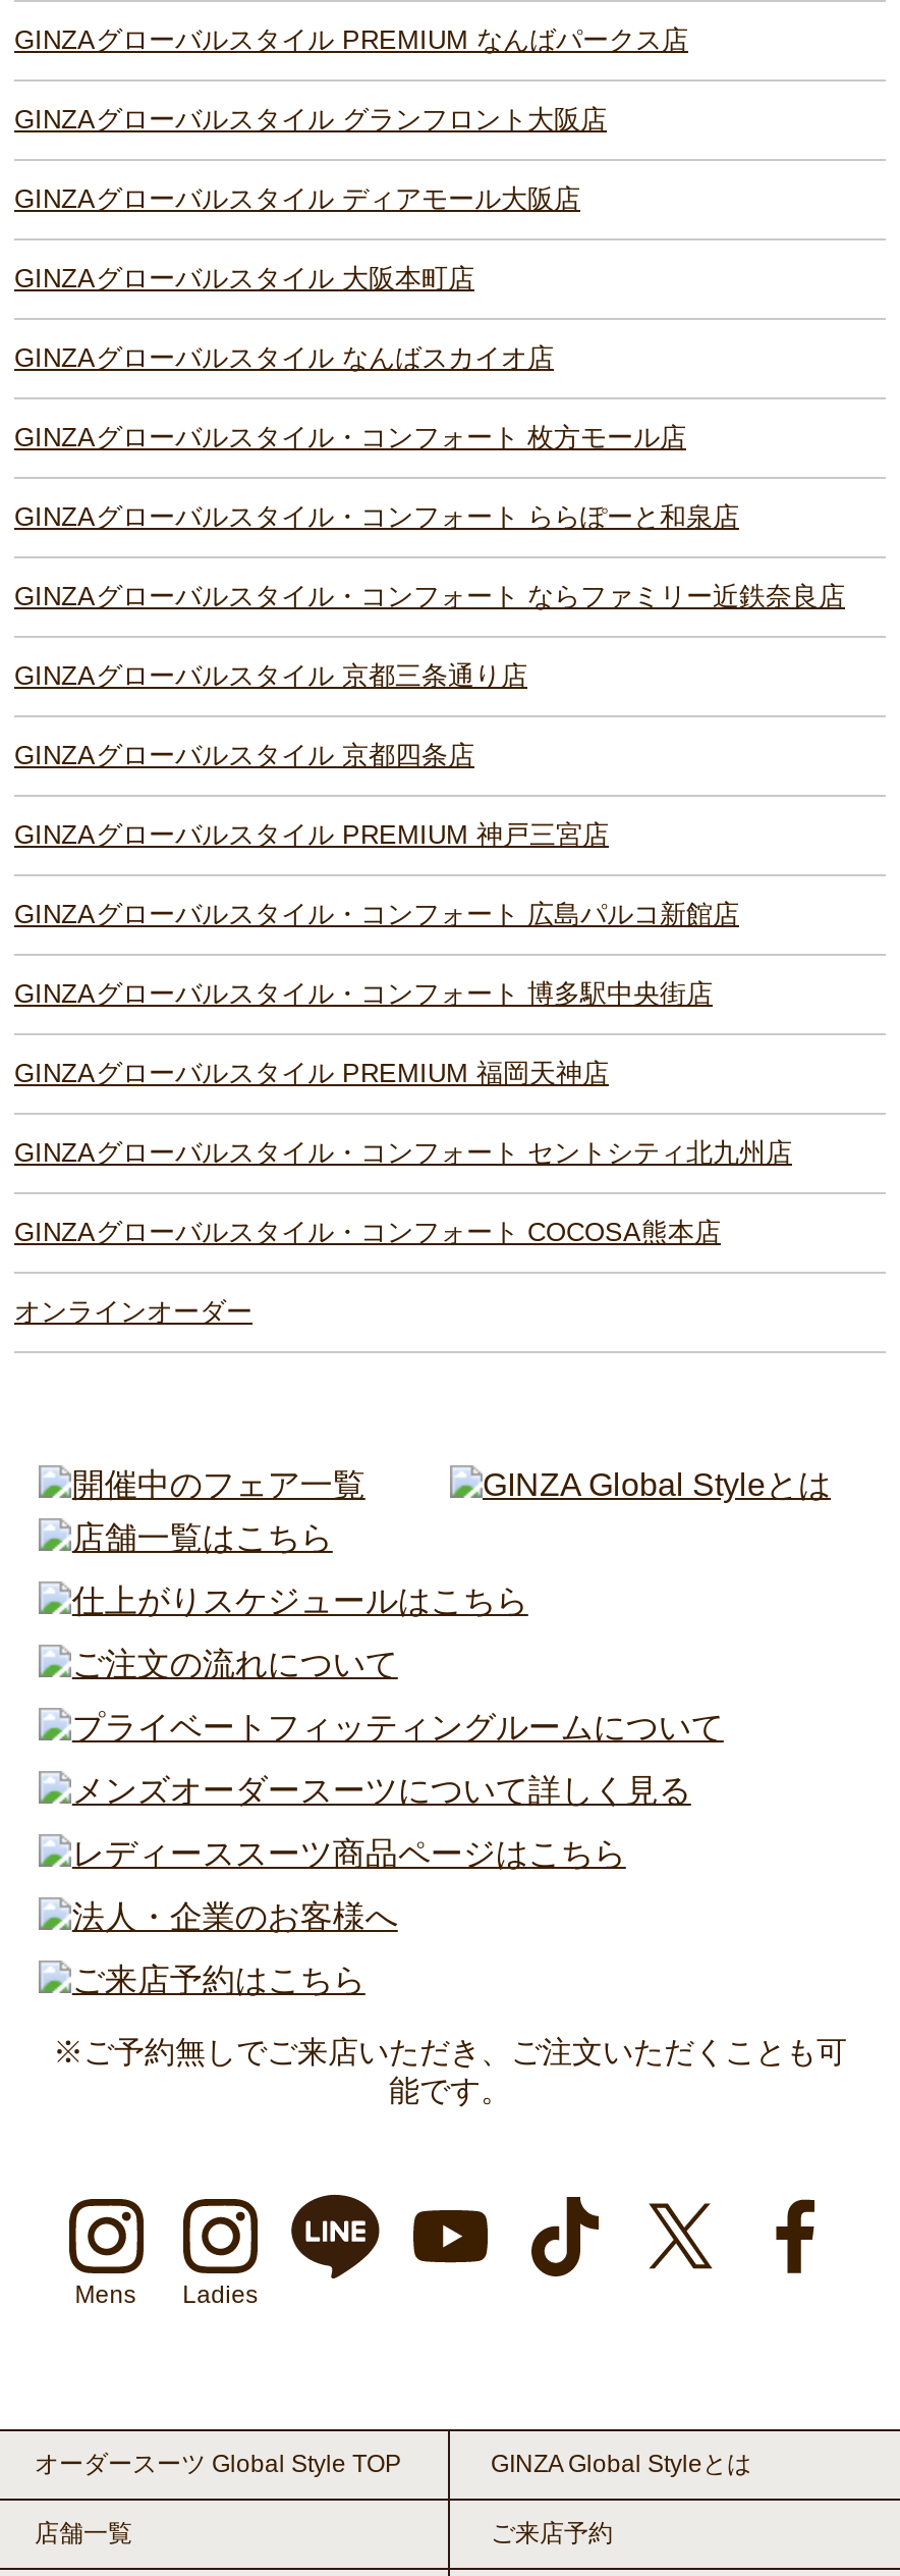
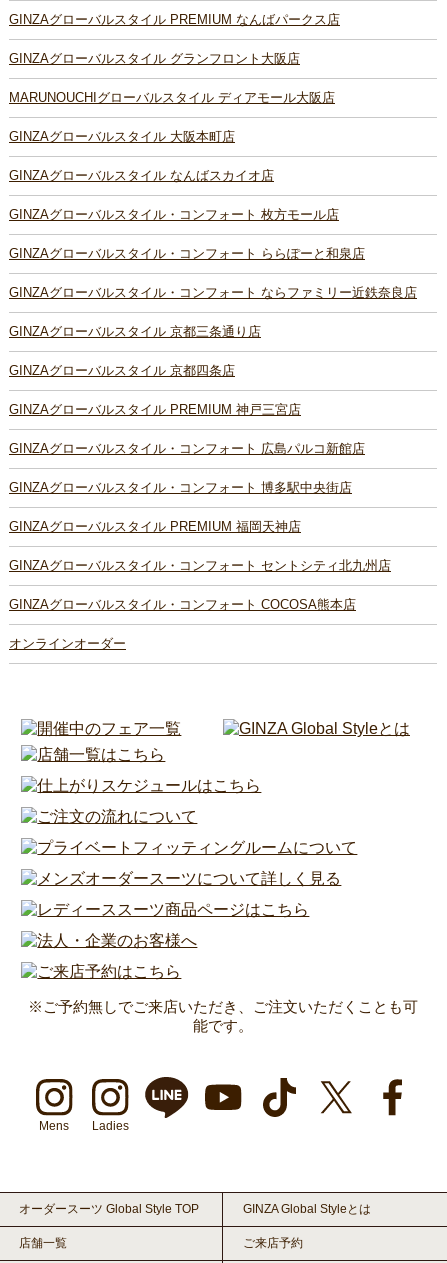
[14,183,580,214] GINZAグローバルスタイル ディアモール大阪店 -> [9,90,335,105] MARUNOUCHIグローバルスタイル ディアモール大阪店

